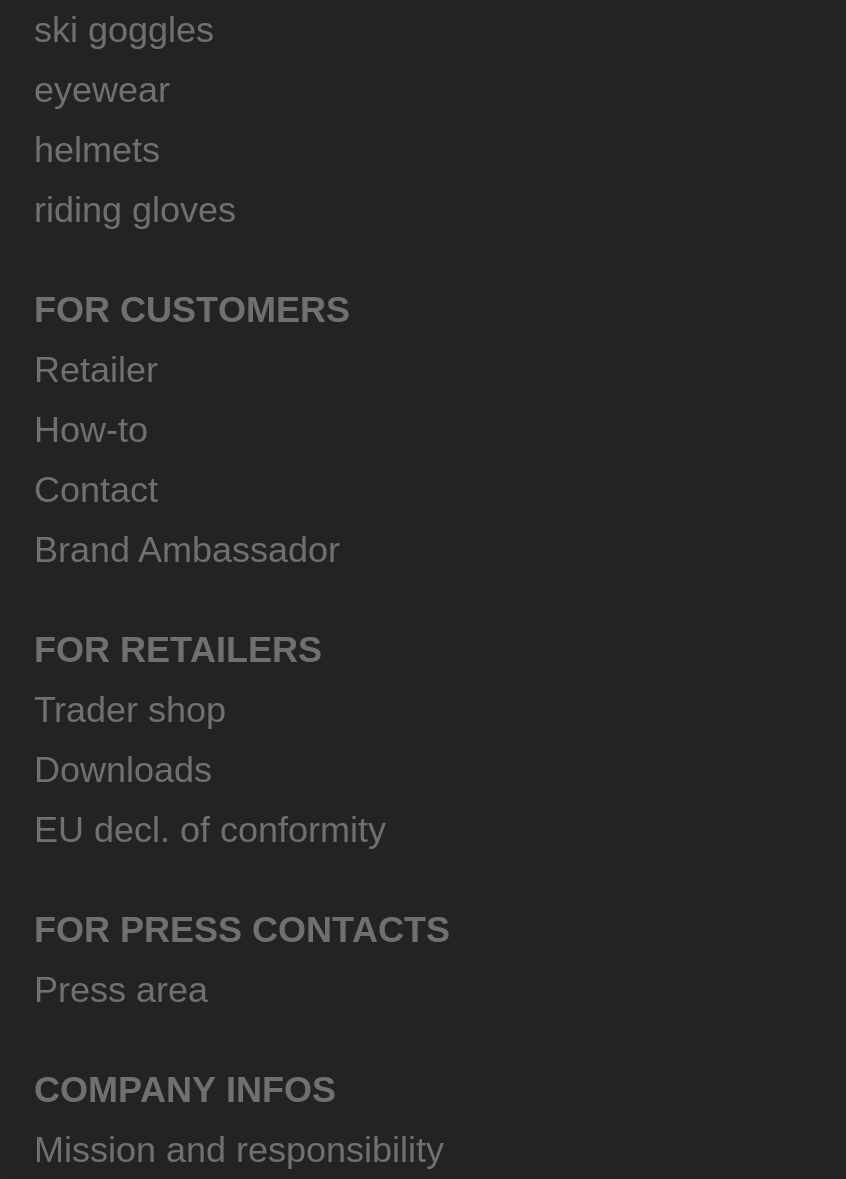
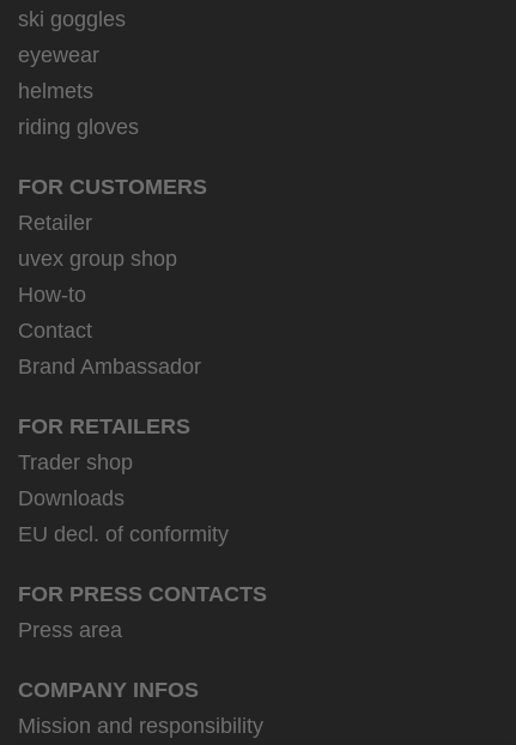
none -> [18,246,177,270] uvex group shop

